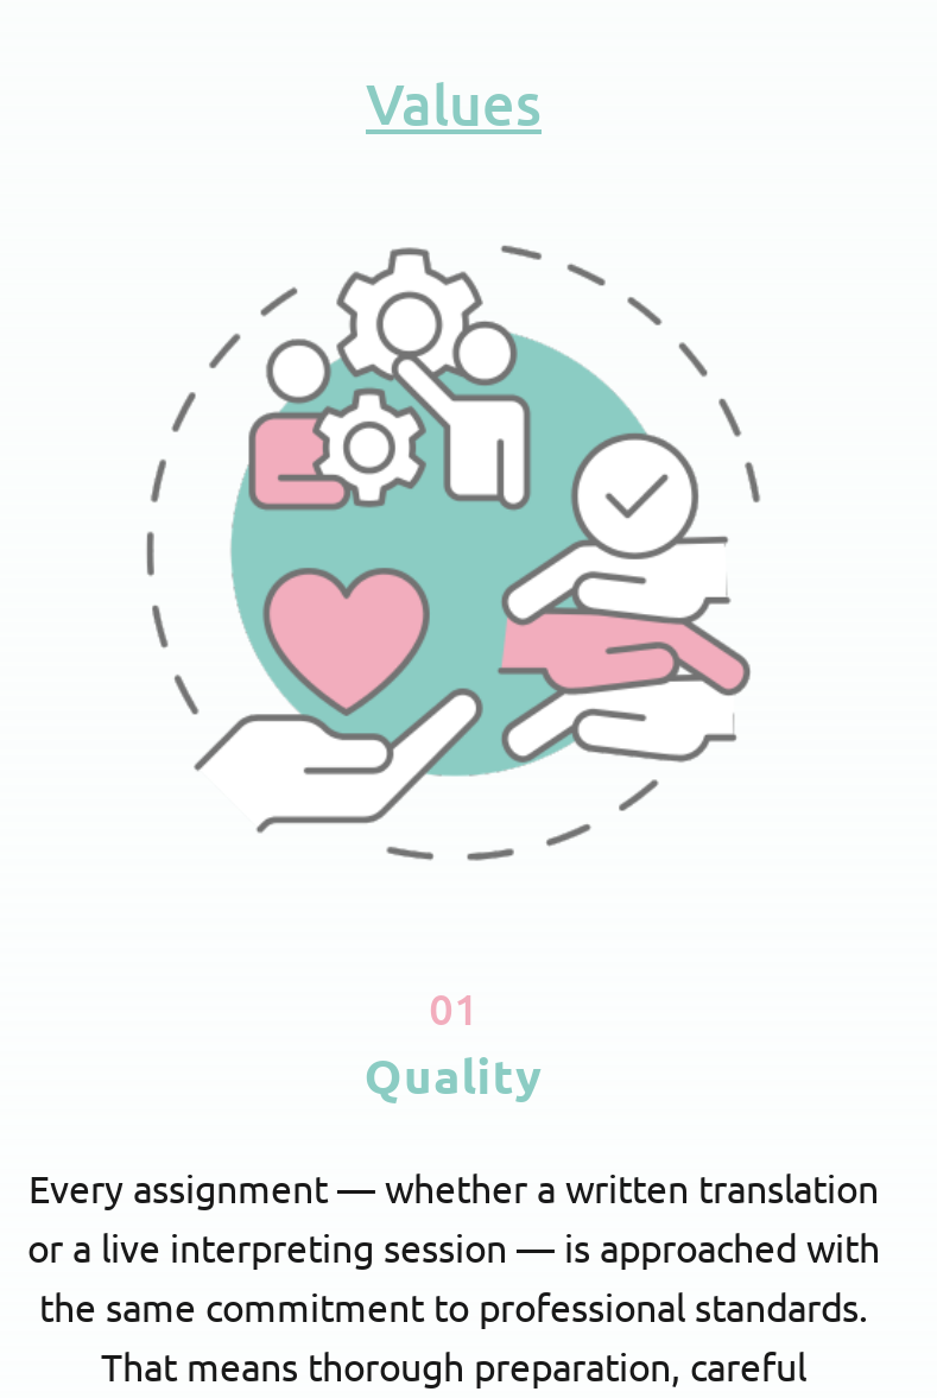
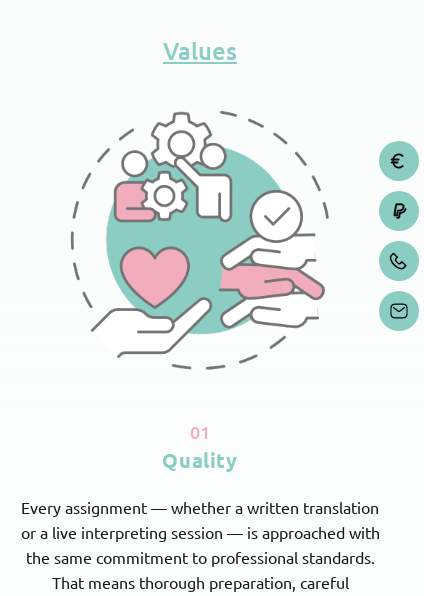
none -> [378,140,420,182] [image]
none -> [378,190,420,232] [image]
none -> [378,240,420,282] [image]
none -> [378,290,420,332] [image]

